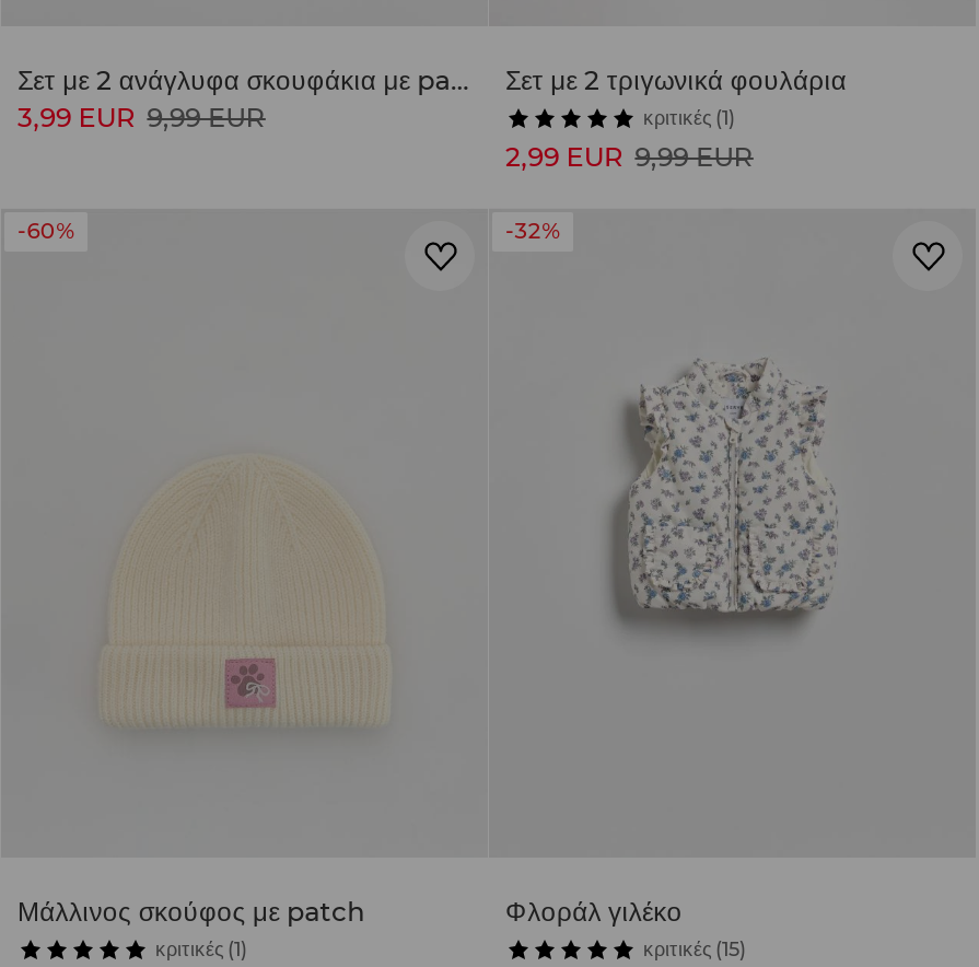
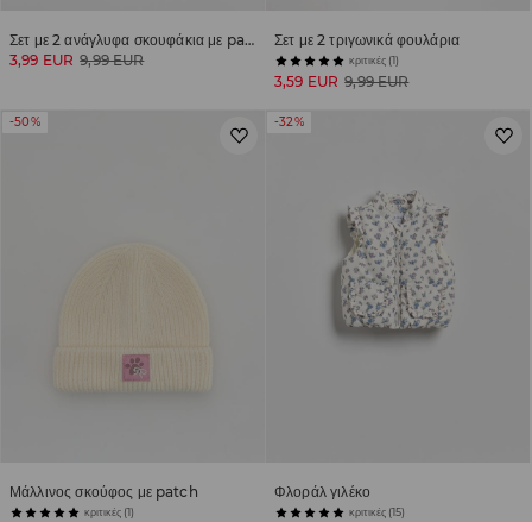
[505,140,753,173] 2,99 EUR 9,99 EUR -> [274,73,409,91] 3,59 EUR 9,99 EUR
[18,217,74,245] -60% -> [9,114,40,130] -50%

